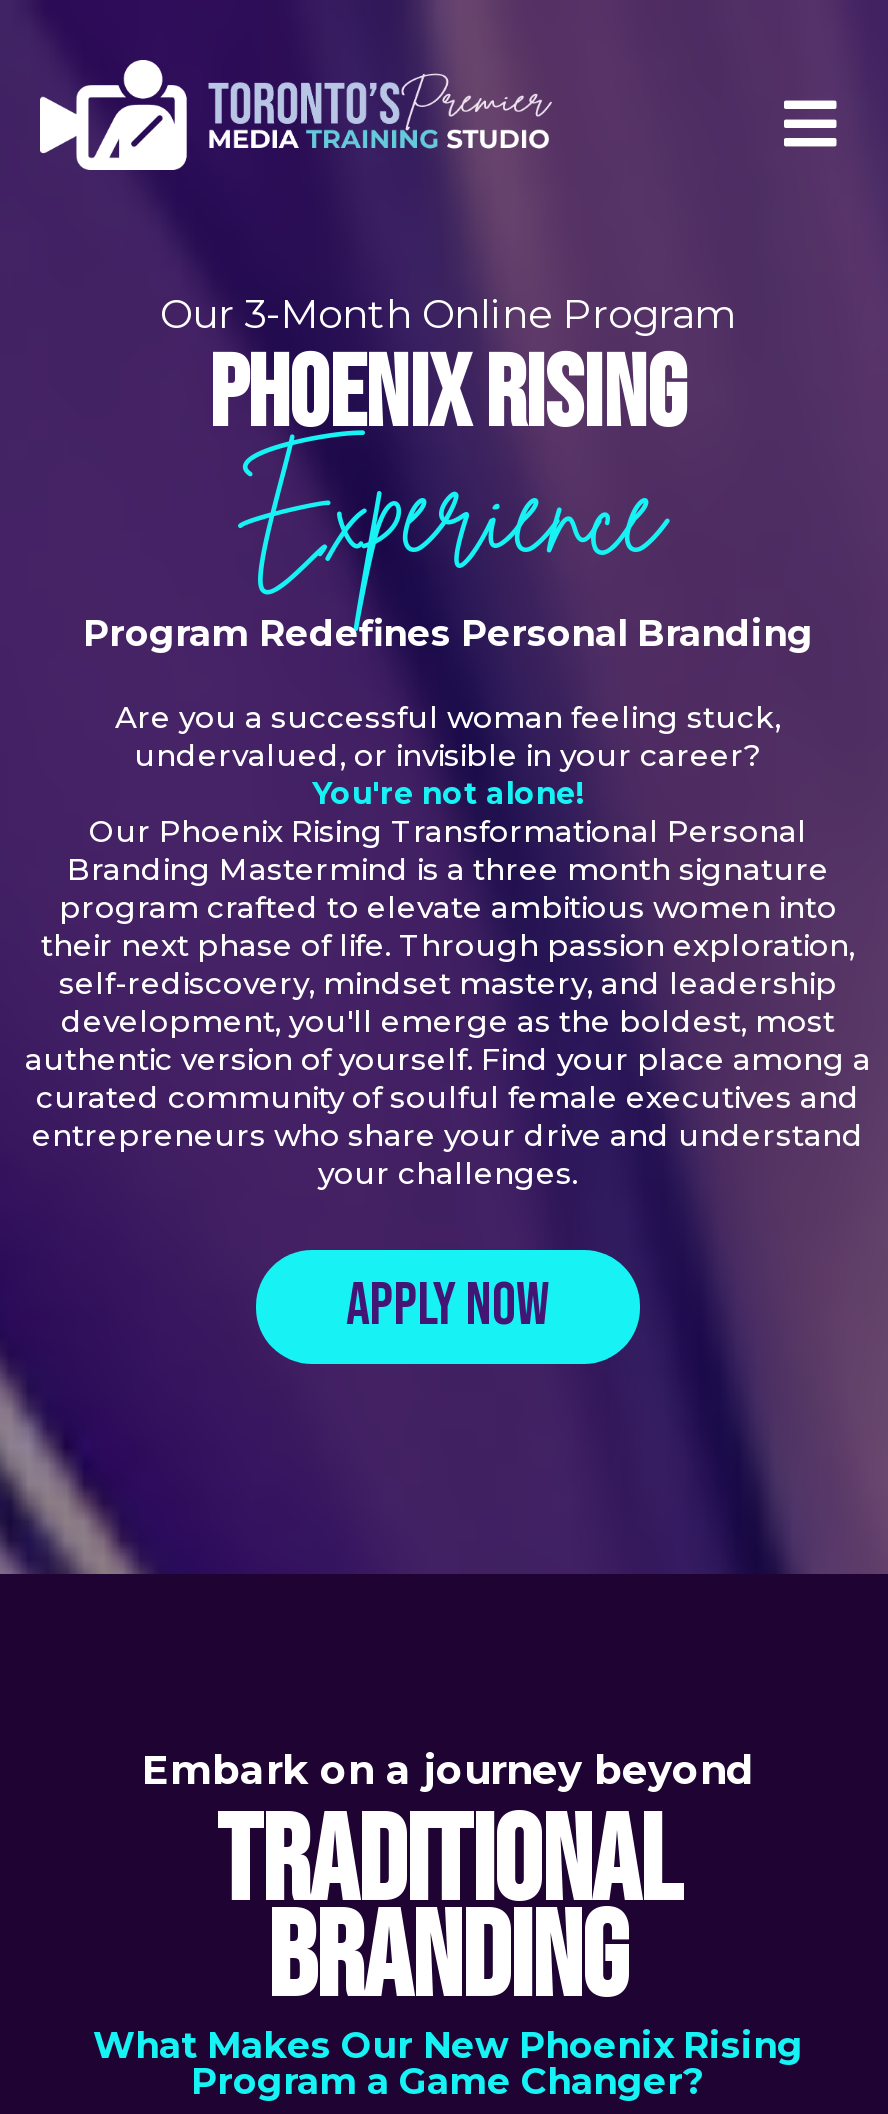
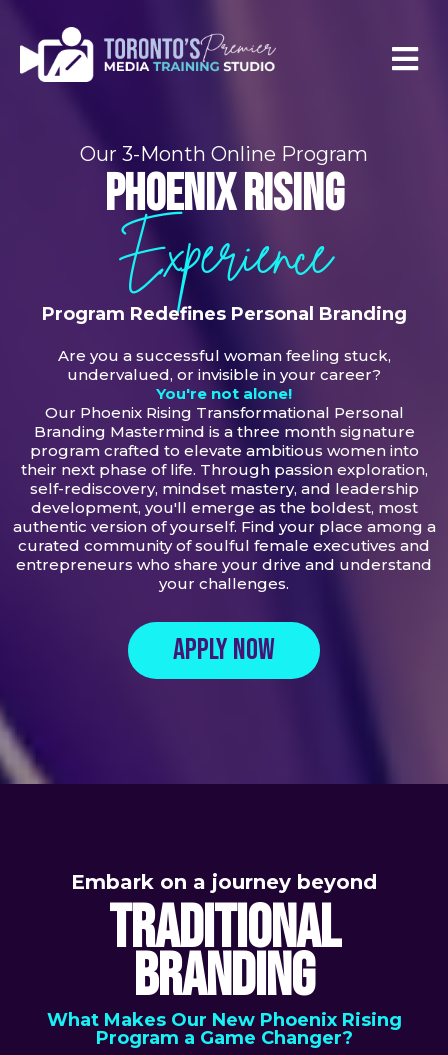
[6,1366,140,1574] [image] -> [3,682,68,784] [image]

